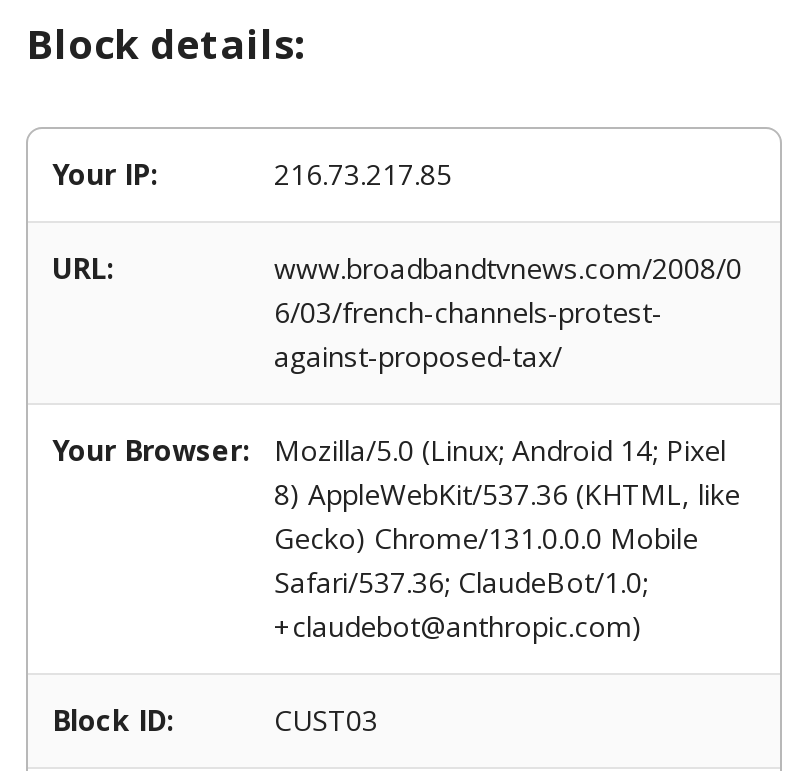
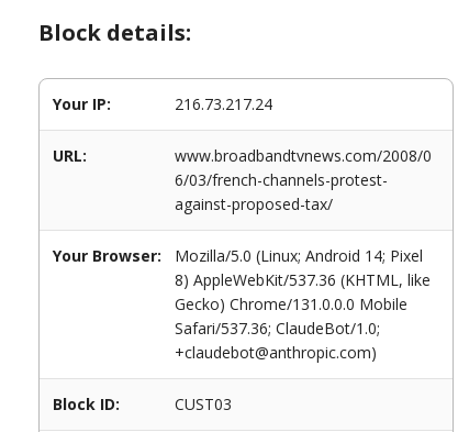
[274,155,452,193] 216.73.217.85 -> [175,93,272,114] 216.73.217.24

